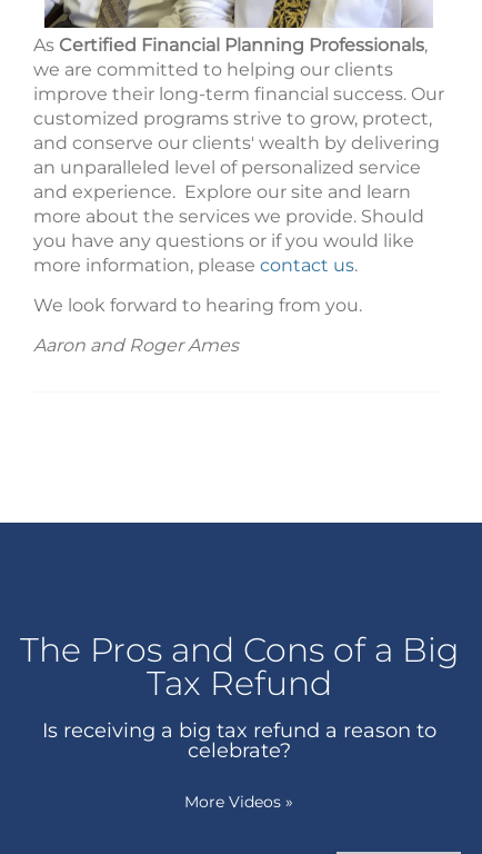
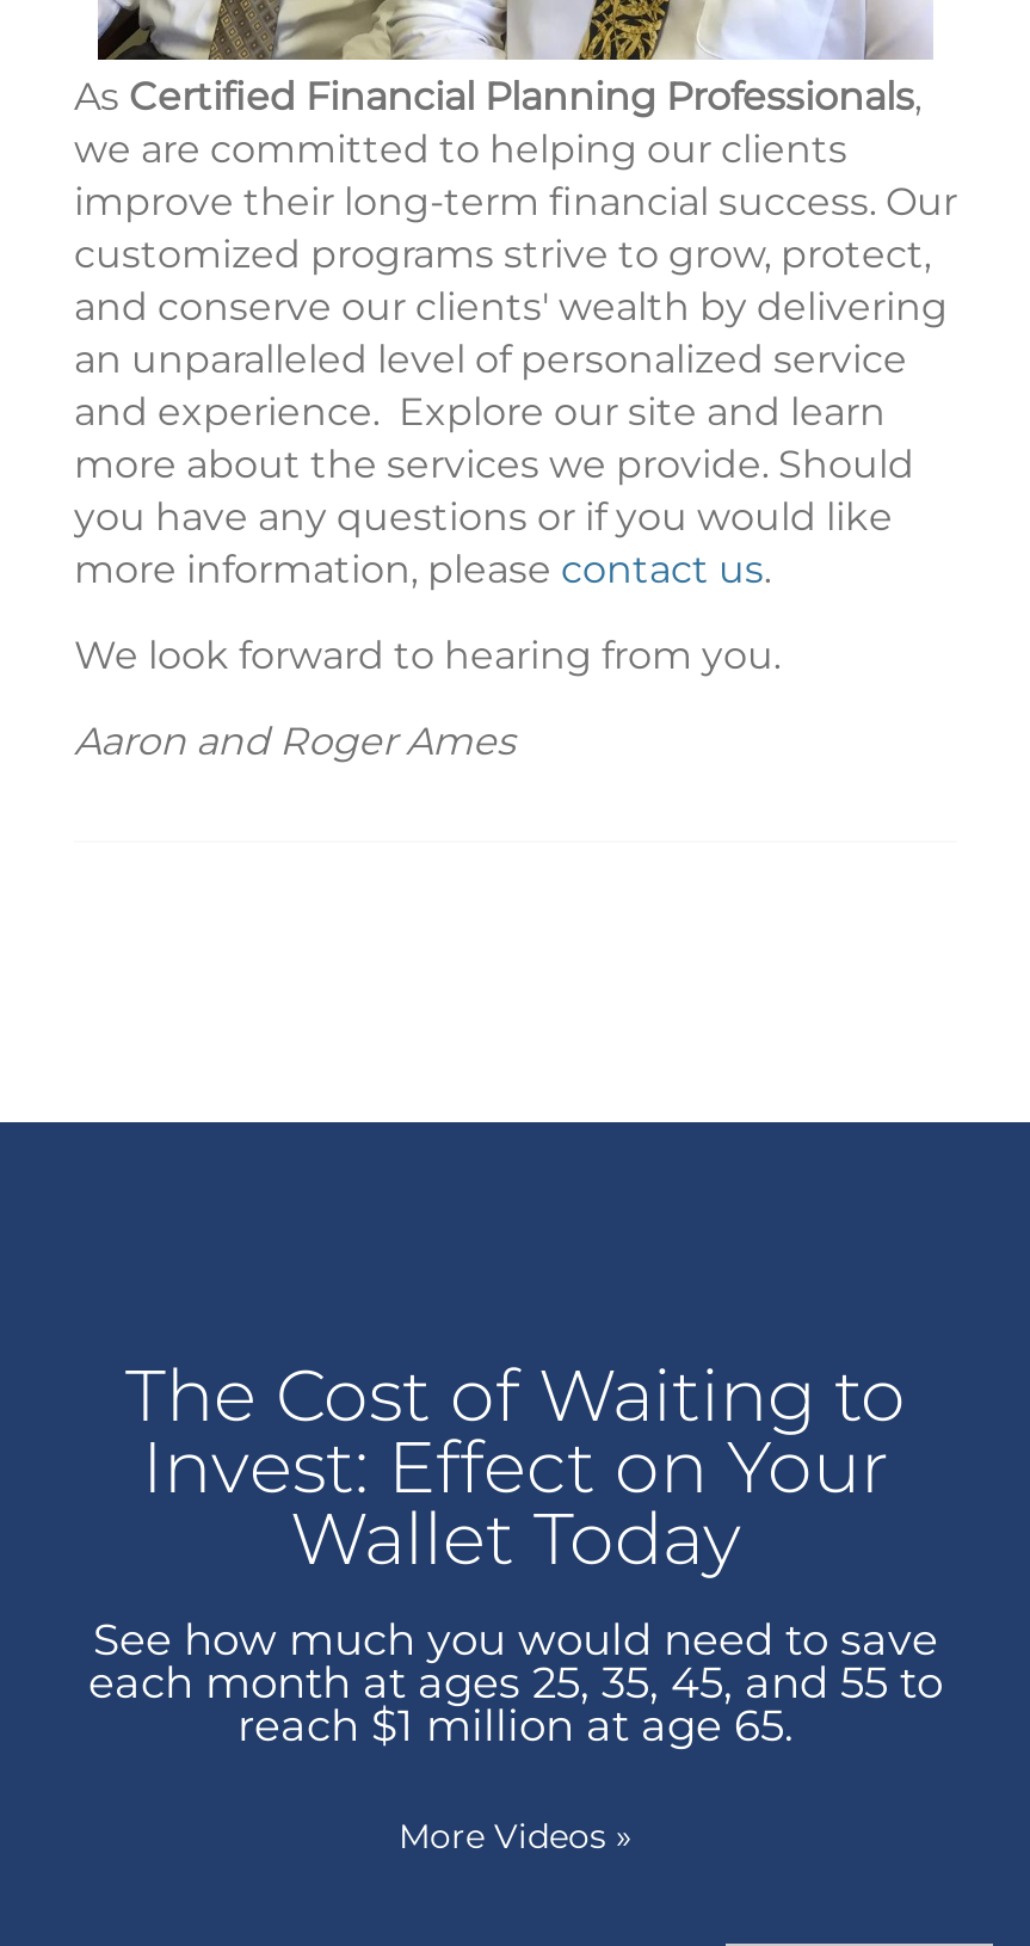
[19,630,458,763] The Pros and Cons of a Big | Tax Refund | Is receiving a big tax refund a reason to | celebrate? -> [88,1352,943,1754] The Cost of Waiting to | Invest: Effect on Your | Wallet Today | See how much you would need to save | each month at ages 25, 35, 45, and 55 to | reach $1 million at age 65.

